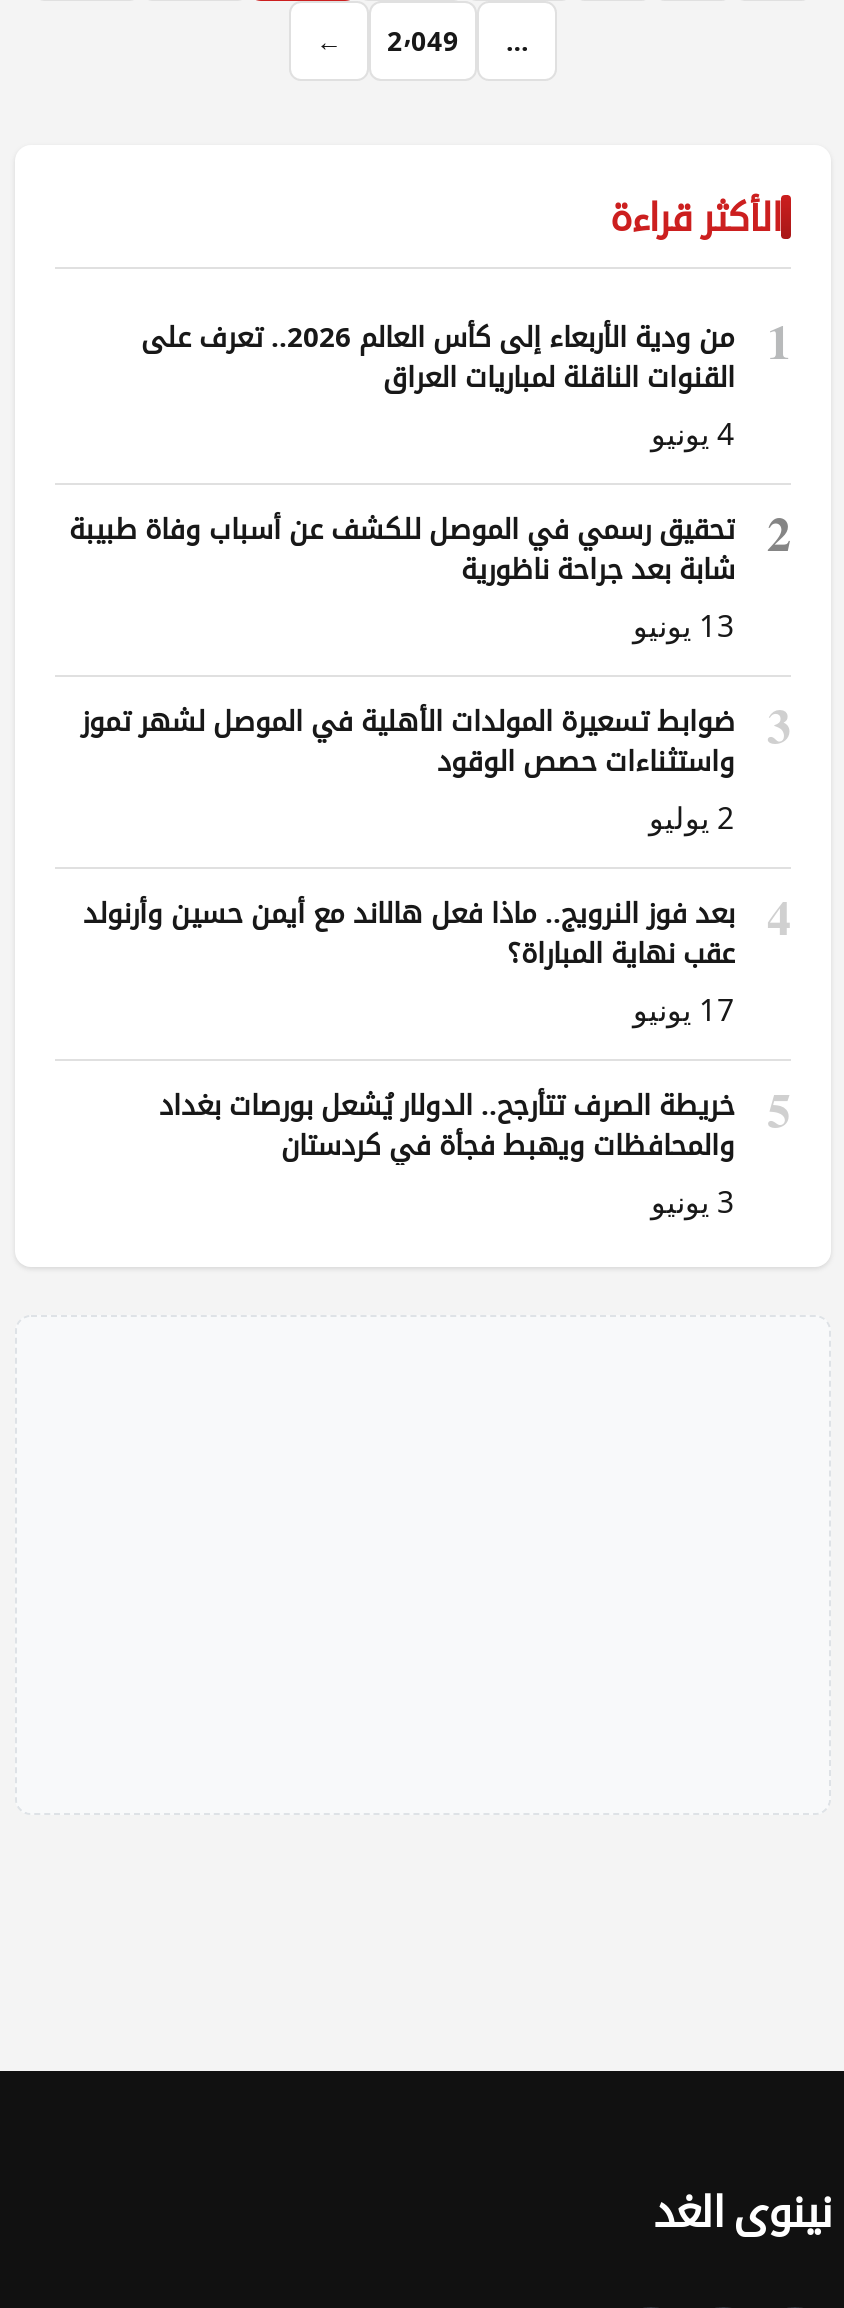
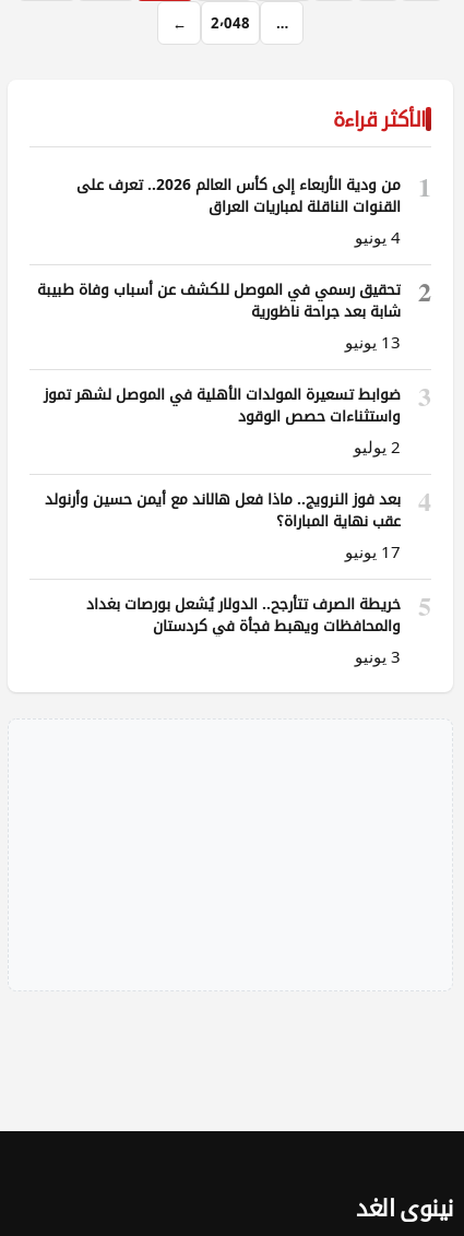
[387,23,459,59] 2٬049 -> [211,13,250,32] 2٬048

